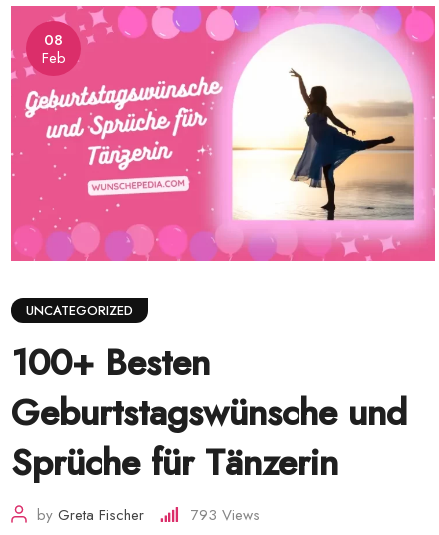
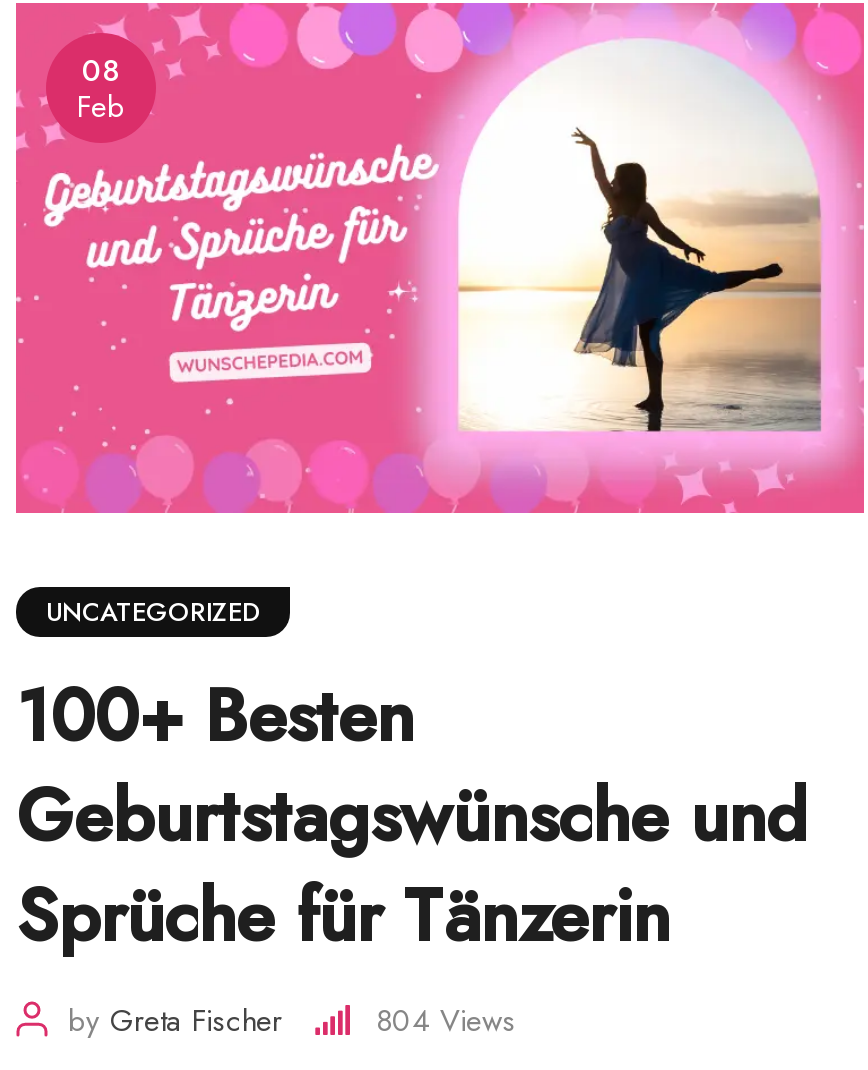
[191,504,260,526] 793 Views -> [376,998,516,1042] 804 Views

